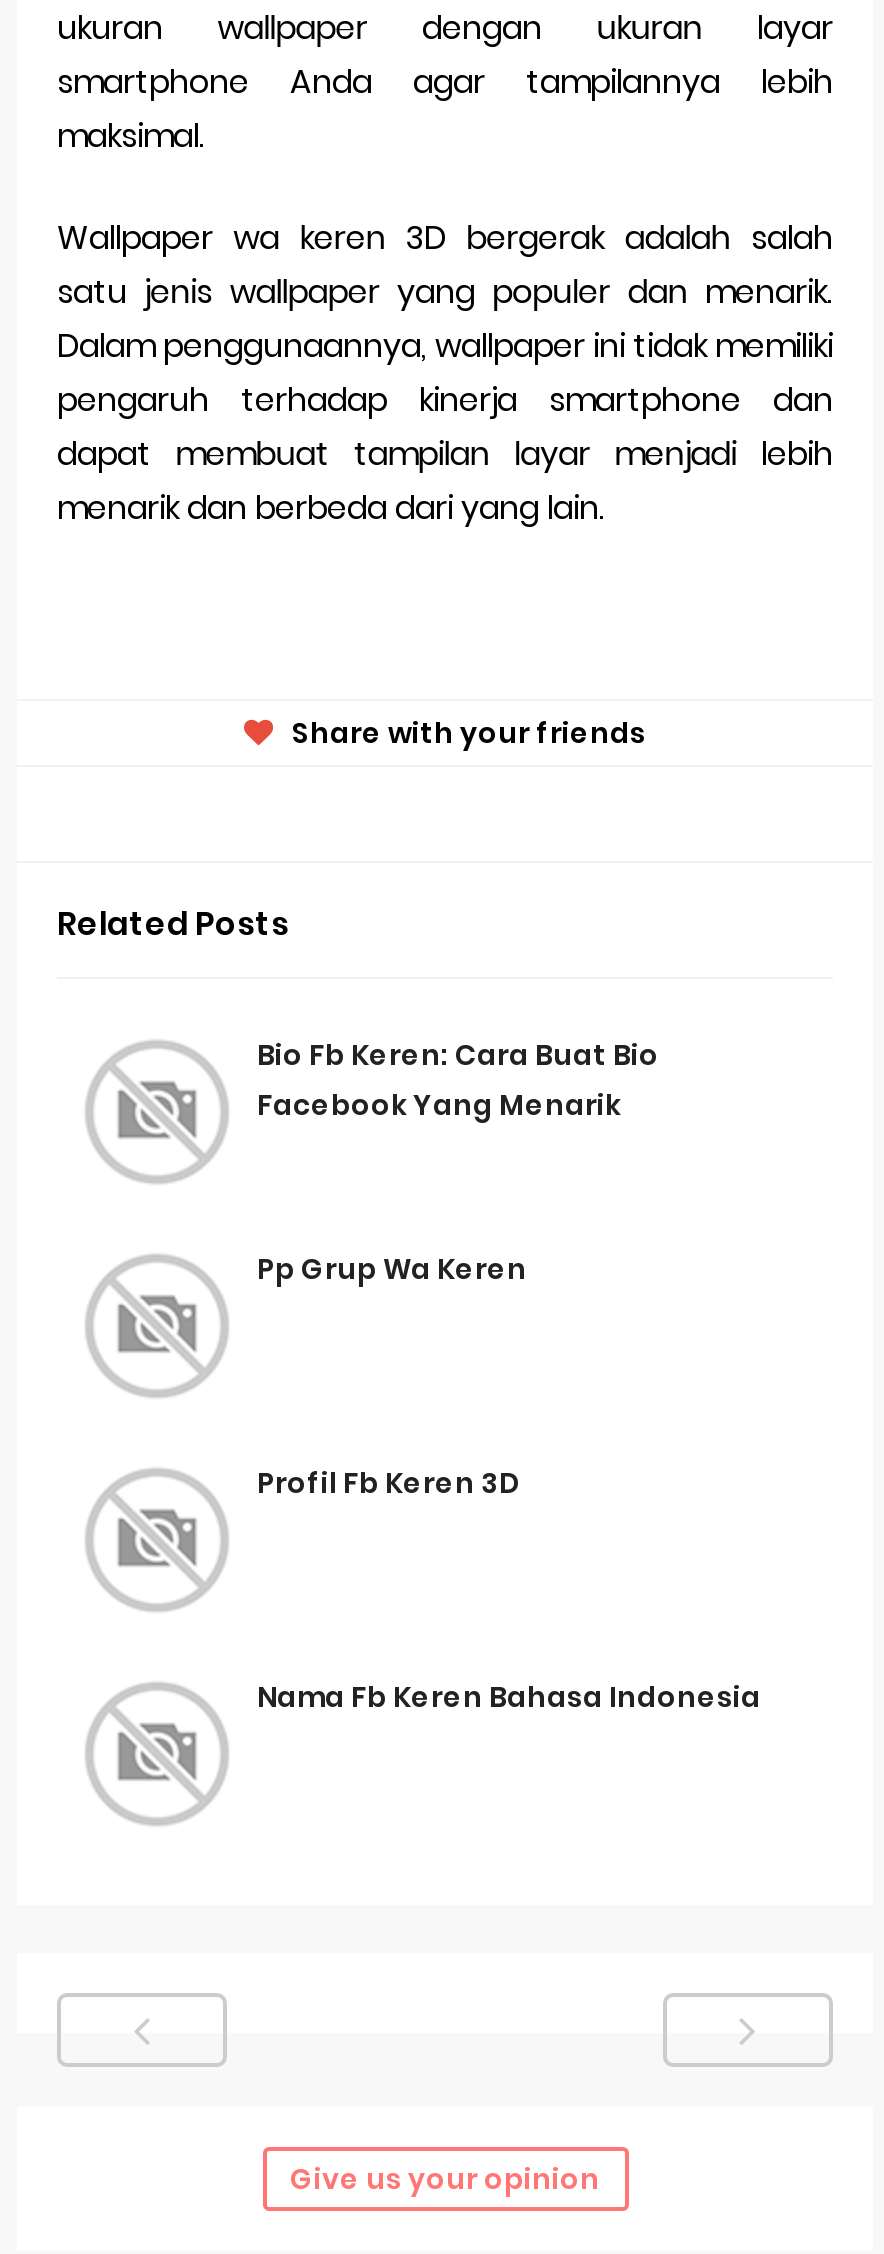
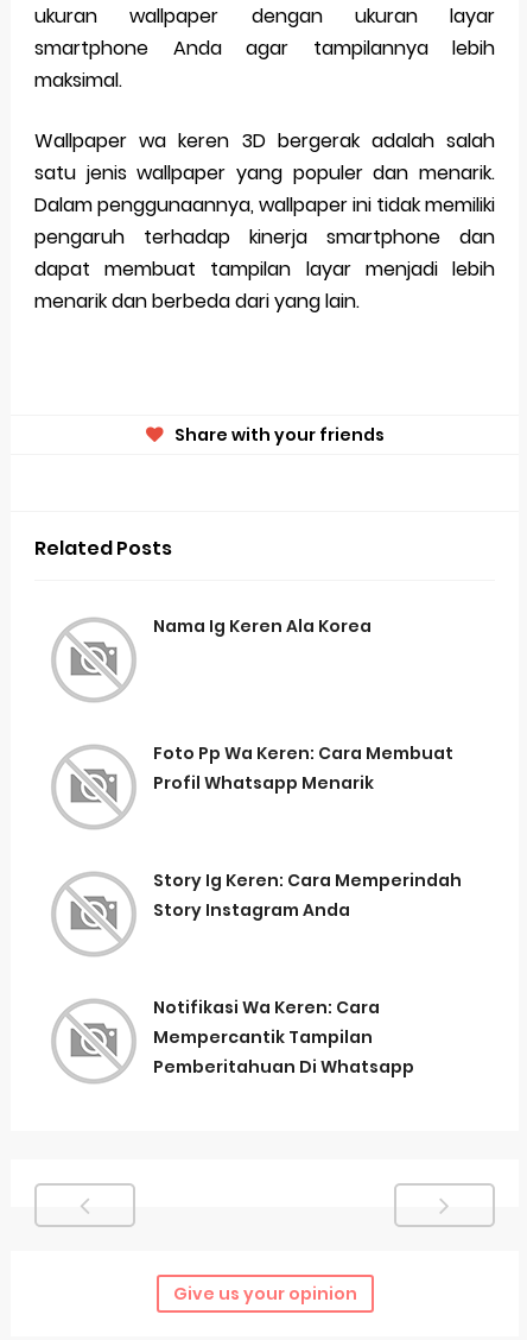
[257,1034,659,1124] Bio Fb Keren: Cara Buat Bio | Facebook Yang Menarik -> [153,614,372,638] Nama Ig Keren Ala Korea
[257,1248,527,1288] Pp Grup Wa Keren -> [153,741,453,795] Foto Pp Wa Keren: Cara Membuat | Profil Whatsapp Menarik
[257,1462,521,1502] Profil Fb Keren 3D -> [153,869,462,922] Story Ig Keren: Cara Memperindah | Story Instagram Anda
[257,1676,761,1716] Nama Fb Keren Bahasa Indonesia -> [153,996,414,1079] Notifikasi Wa Keren: Cara | Mempercantik Tampilan | Pemberitahuan Di Whatsapp

